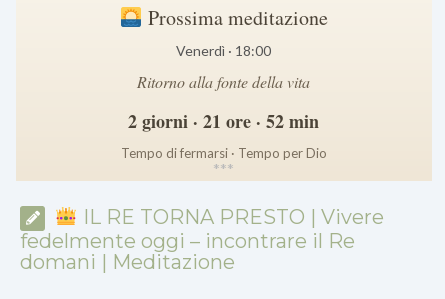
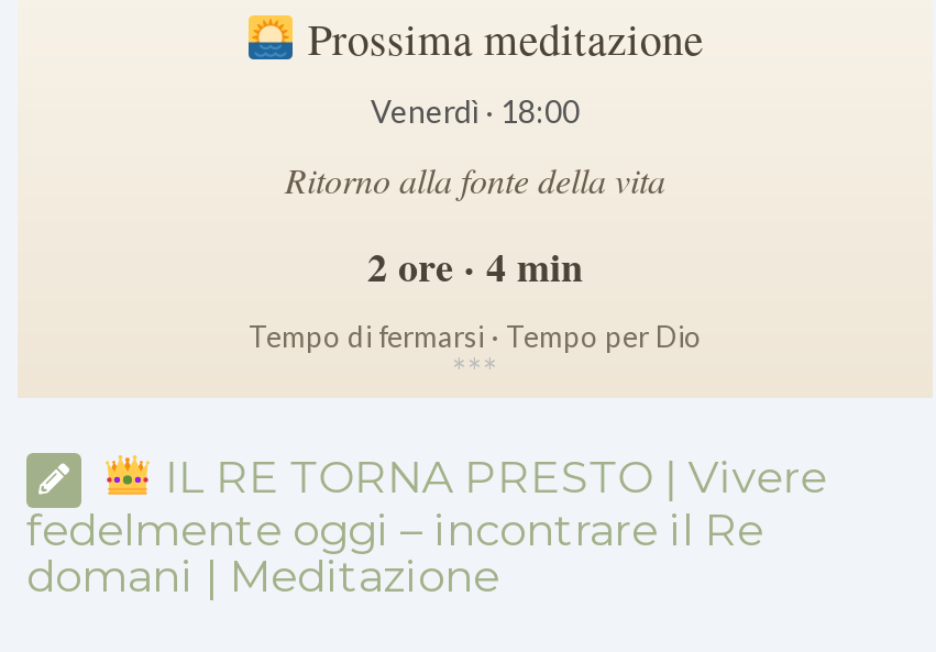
[128,108,319,134] 2 giorni · 21 ore · 52 min -> [367,237,583,294] 2 ore · 4 min

